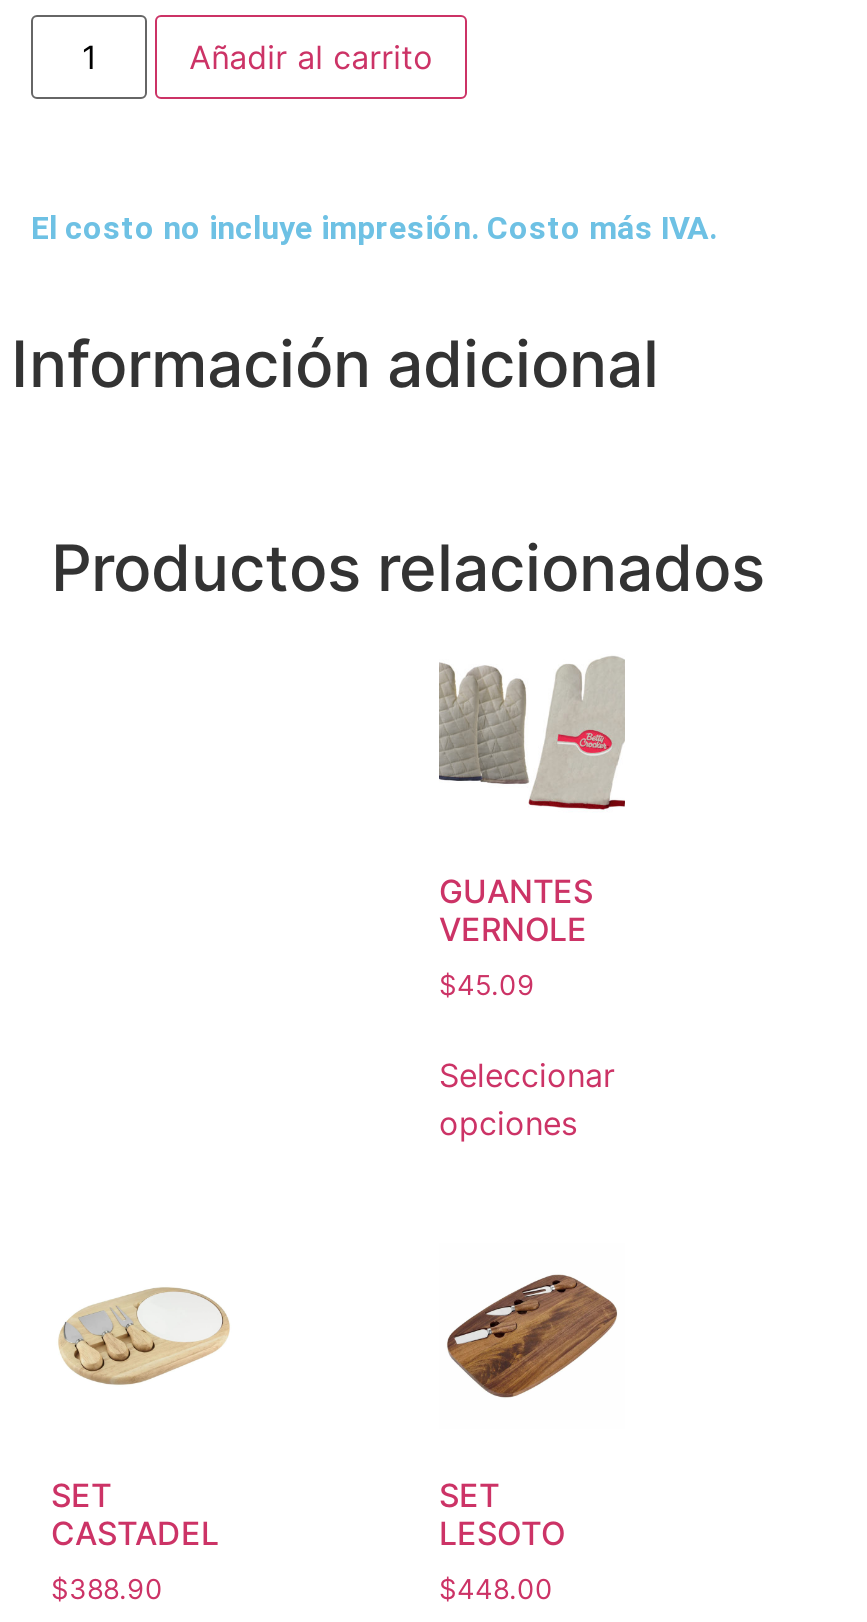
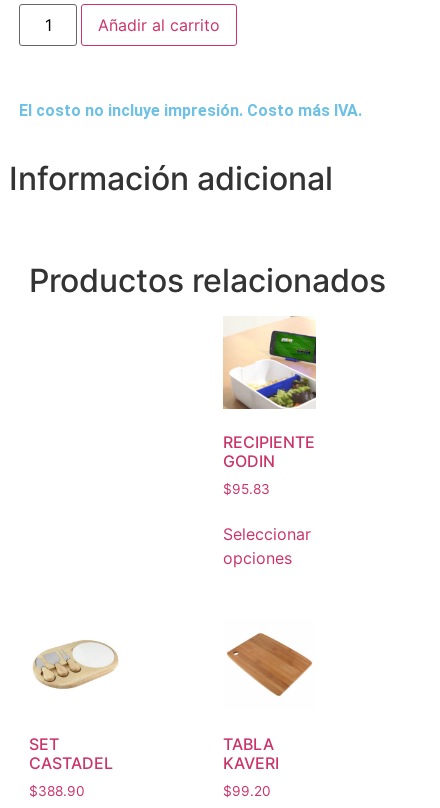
[437,639,625,949] [image] | GUANTES | VERNOLE -> [222,315,317,471] [image] | RECIPIENTE | GODIN
[439,969,535,1001] $45.09 -> [223,481,270,497] $95.83
[439,1273,619,1553] [image] | SET | LESOTO -> [223,632,313,773] [image] | TABLA | KAVERI
[439,1573,553,1605] $448.00 -> [223,783,271,799] $99.20

